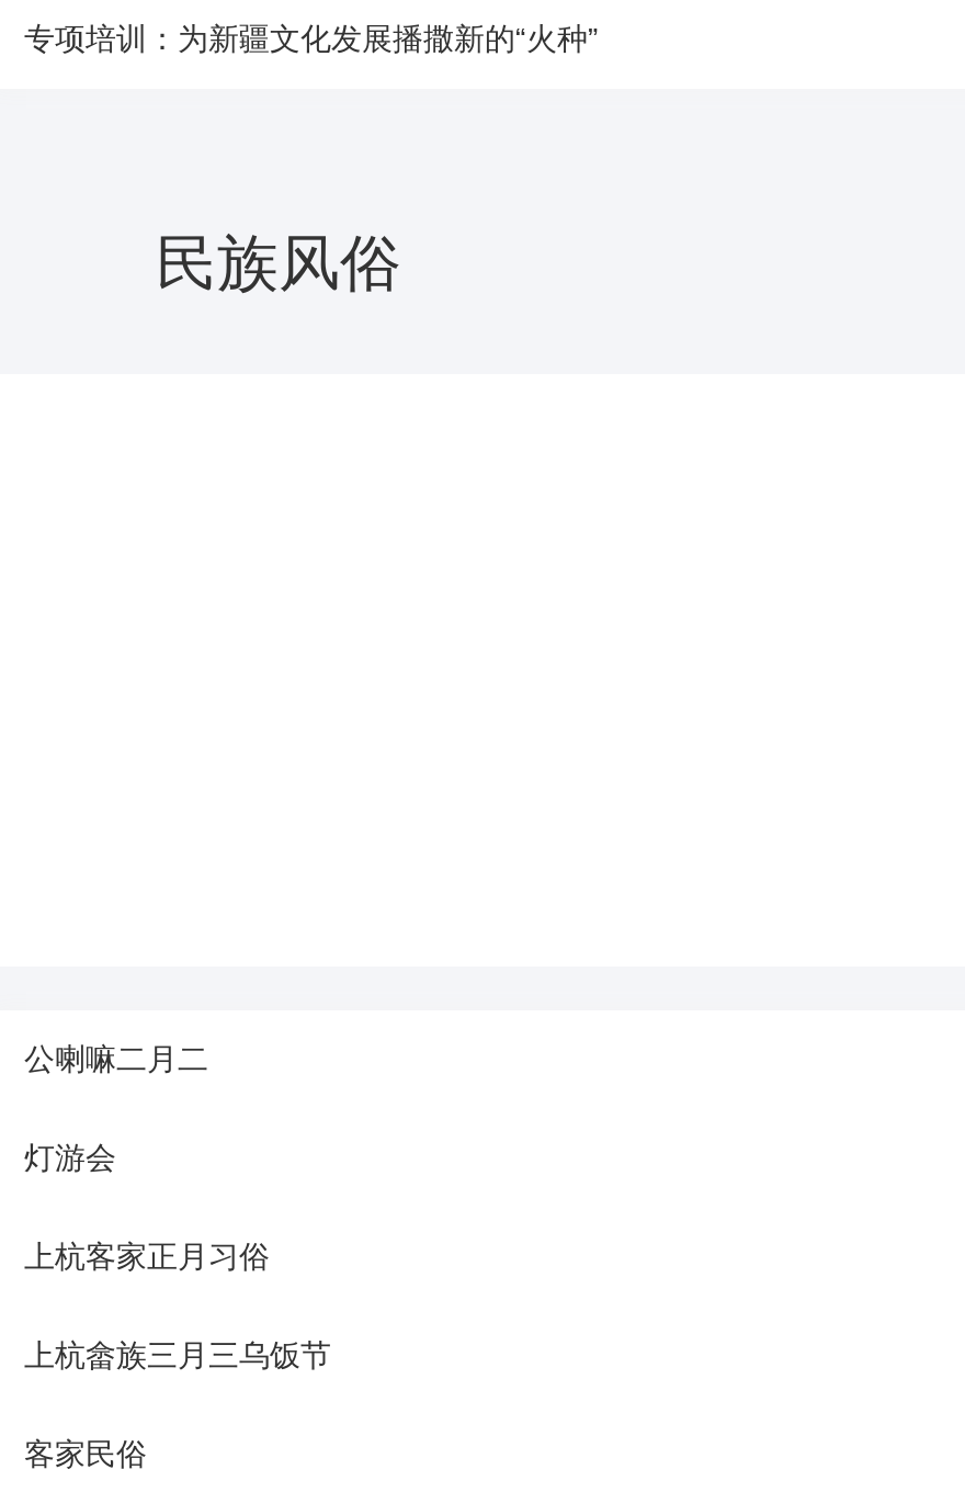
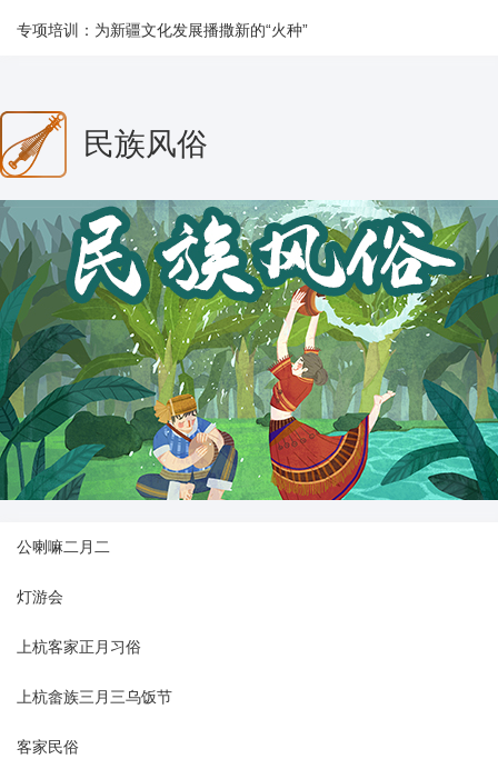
none -> [3,110,68,179] [image]
none -> [3,199,495,501] [image]

